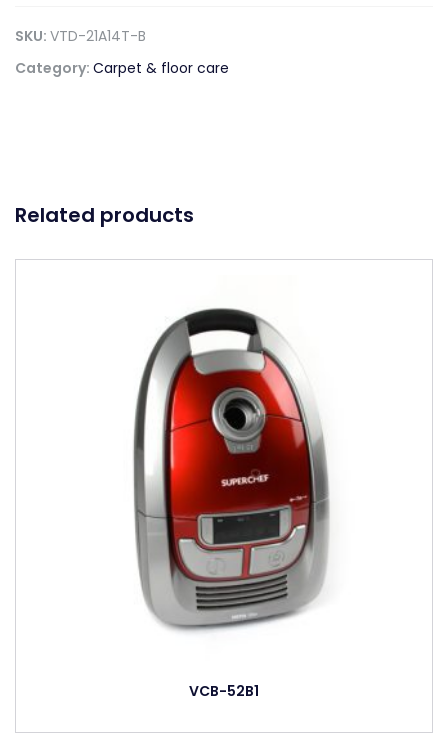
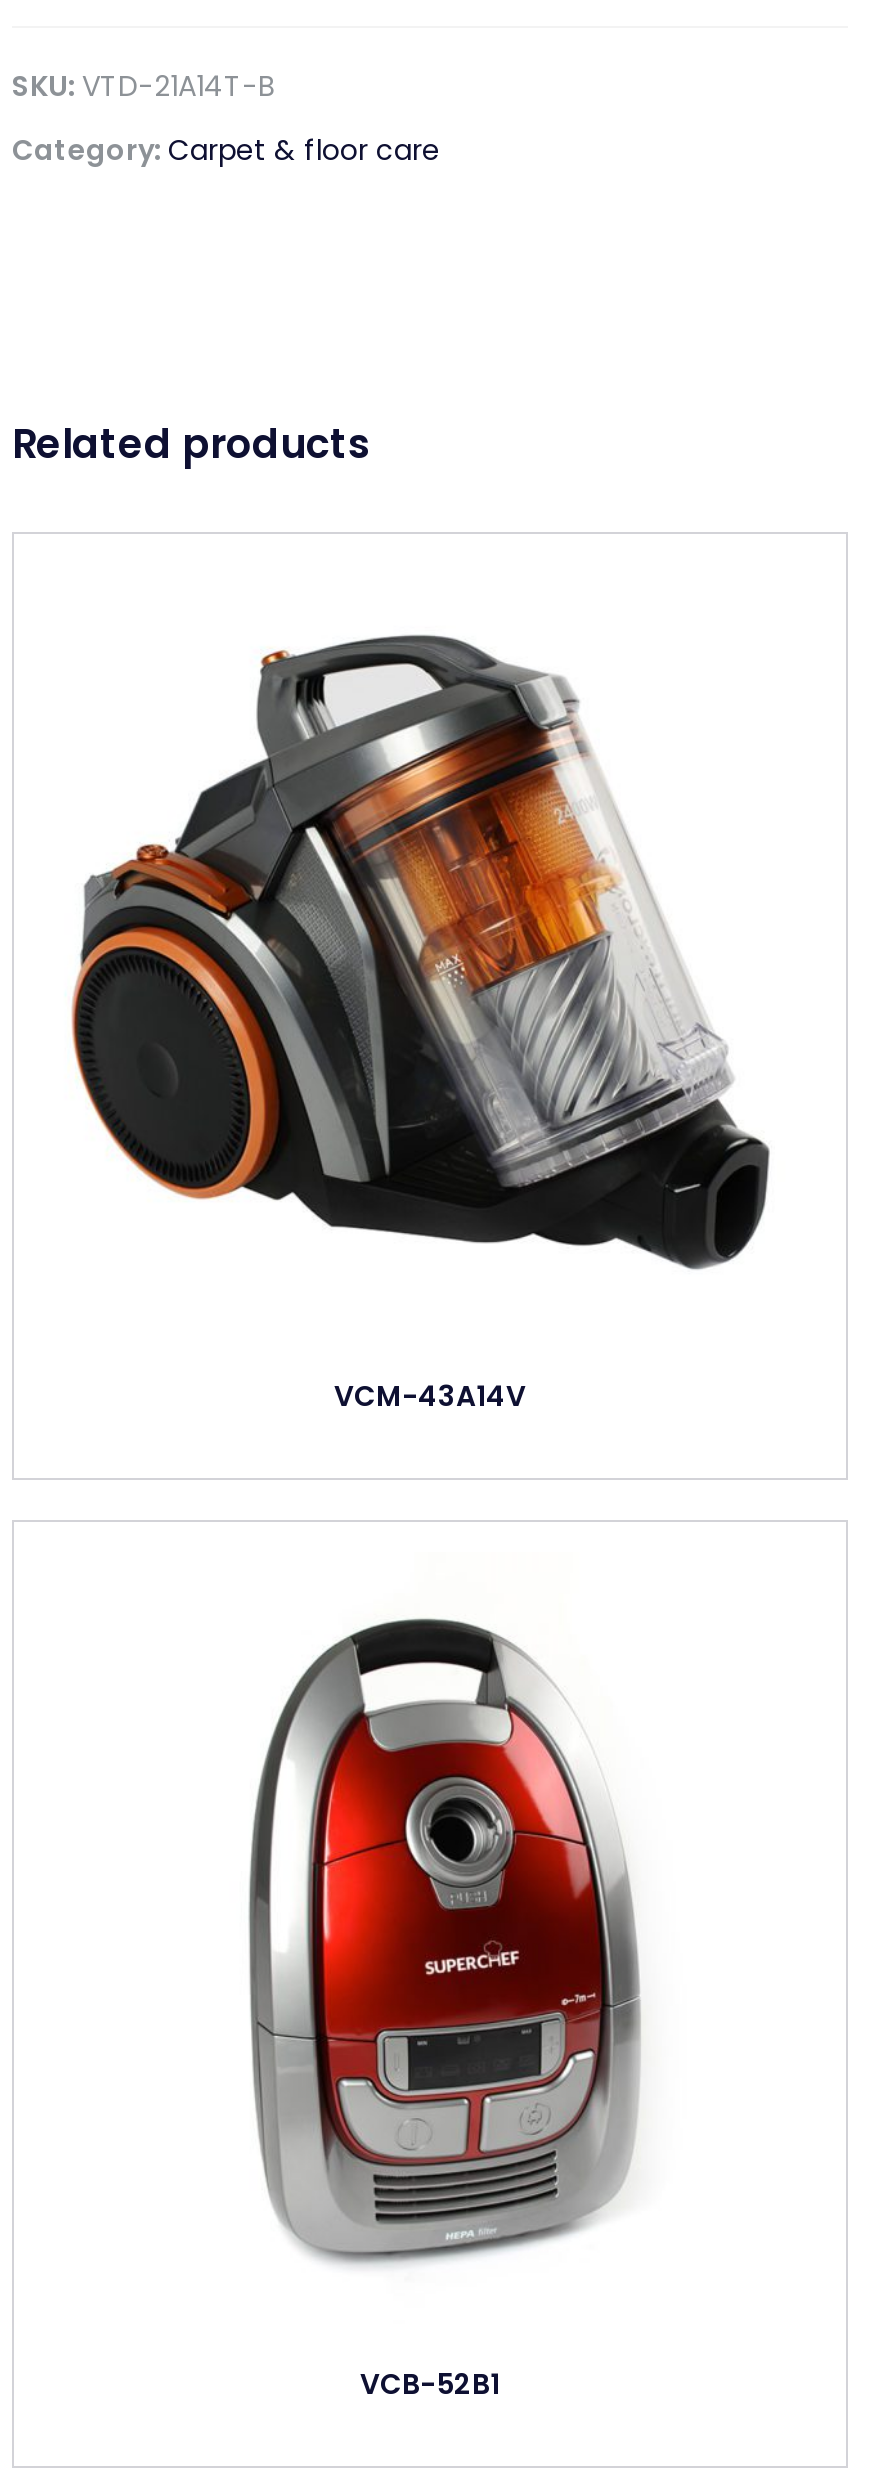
none -> [70,634,772,1270] [image]
none -> [334,1375,526,1415] VCM-43A14V

